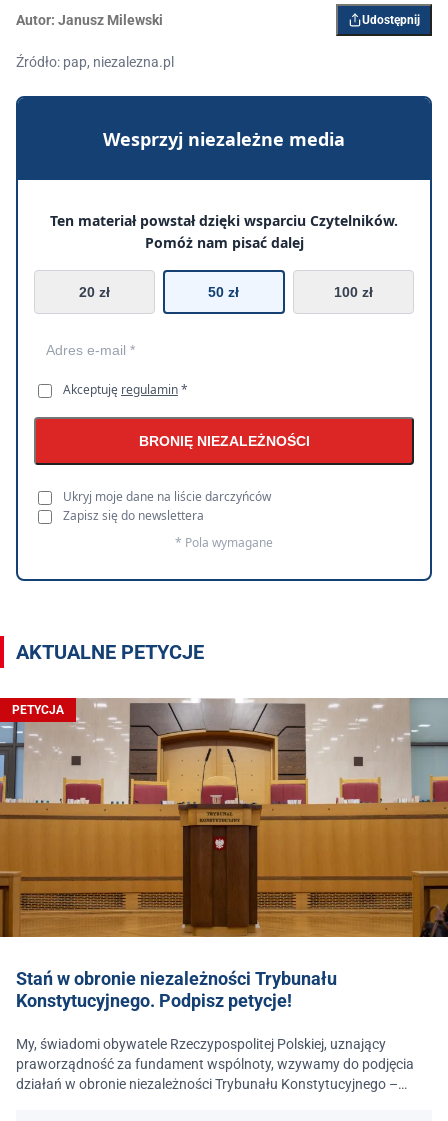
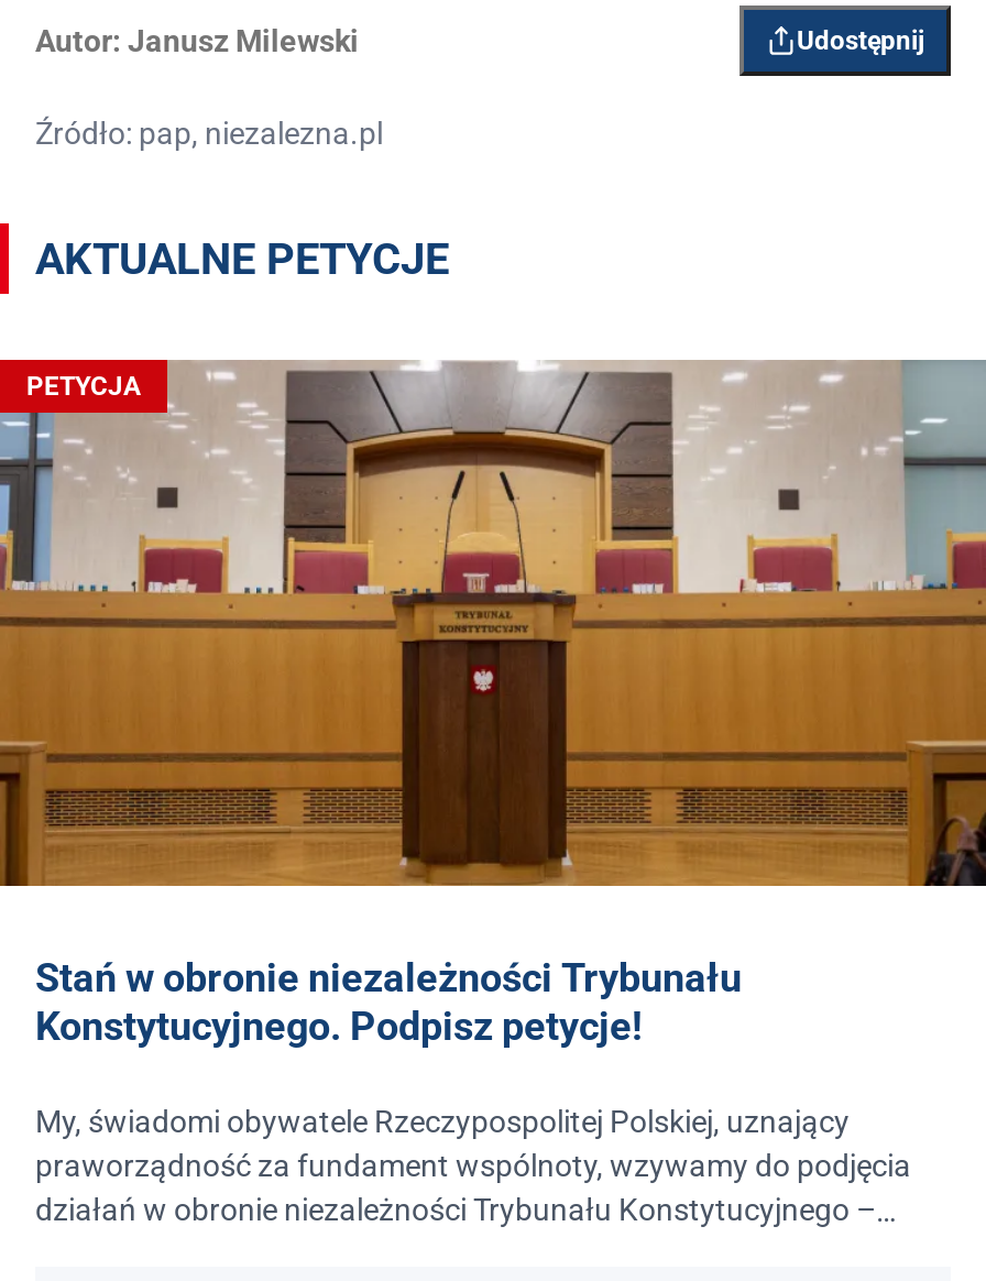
[15,95,433,582] [image] | Wesprzyj niezależne media | Ten materiał powstał dzięki wsparciu Czytelników. | Pomóż nam pisać dalej | 20 zł | 50 zł | 100 zł -> none
[63,381,309,551] Akceptuję regulamin * | BRONIĘ NIEZALEŻNOŚCI | Ukryj moje dane na liście darczyńców | Zapisz się do newslettera | * Pola wymagane -> none

